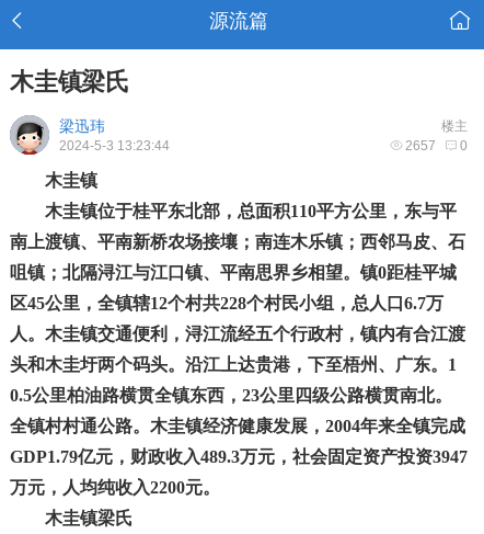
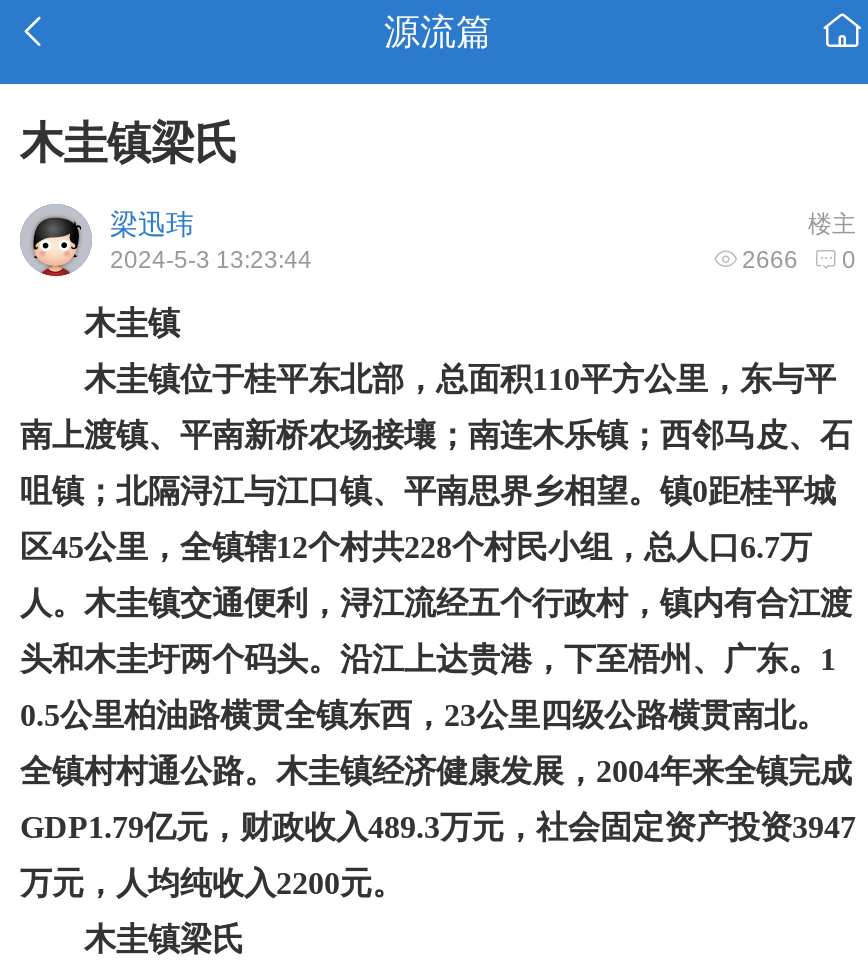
[405,138,468,154] 2657 0 -> [742,246,856,274] 2666 0

